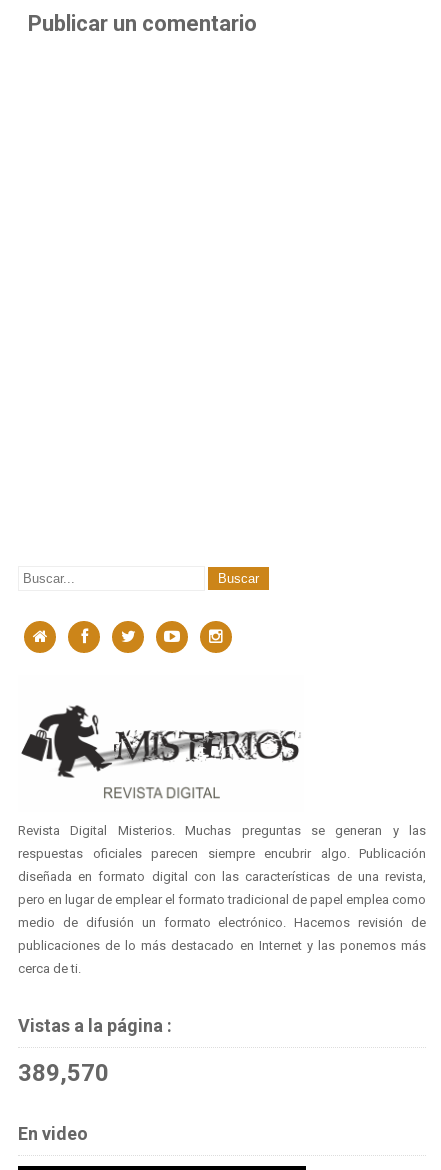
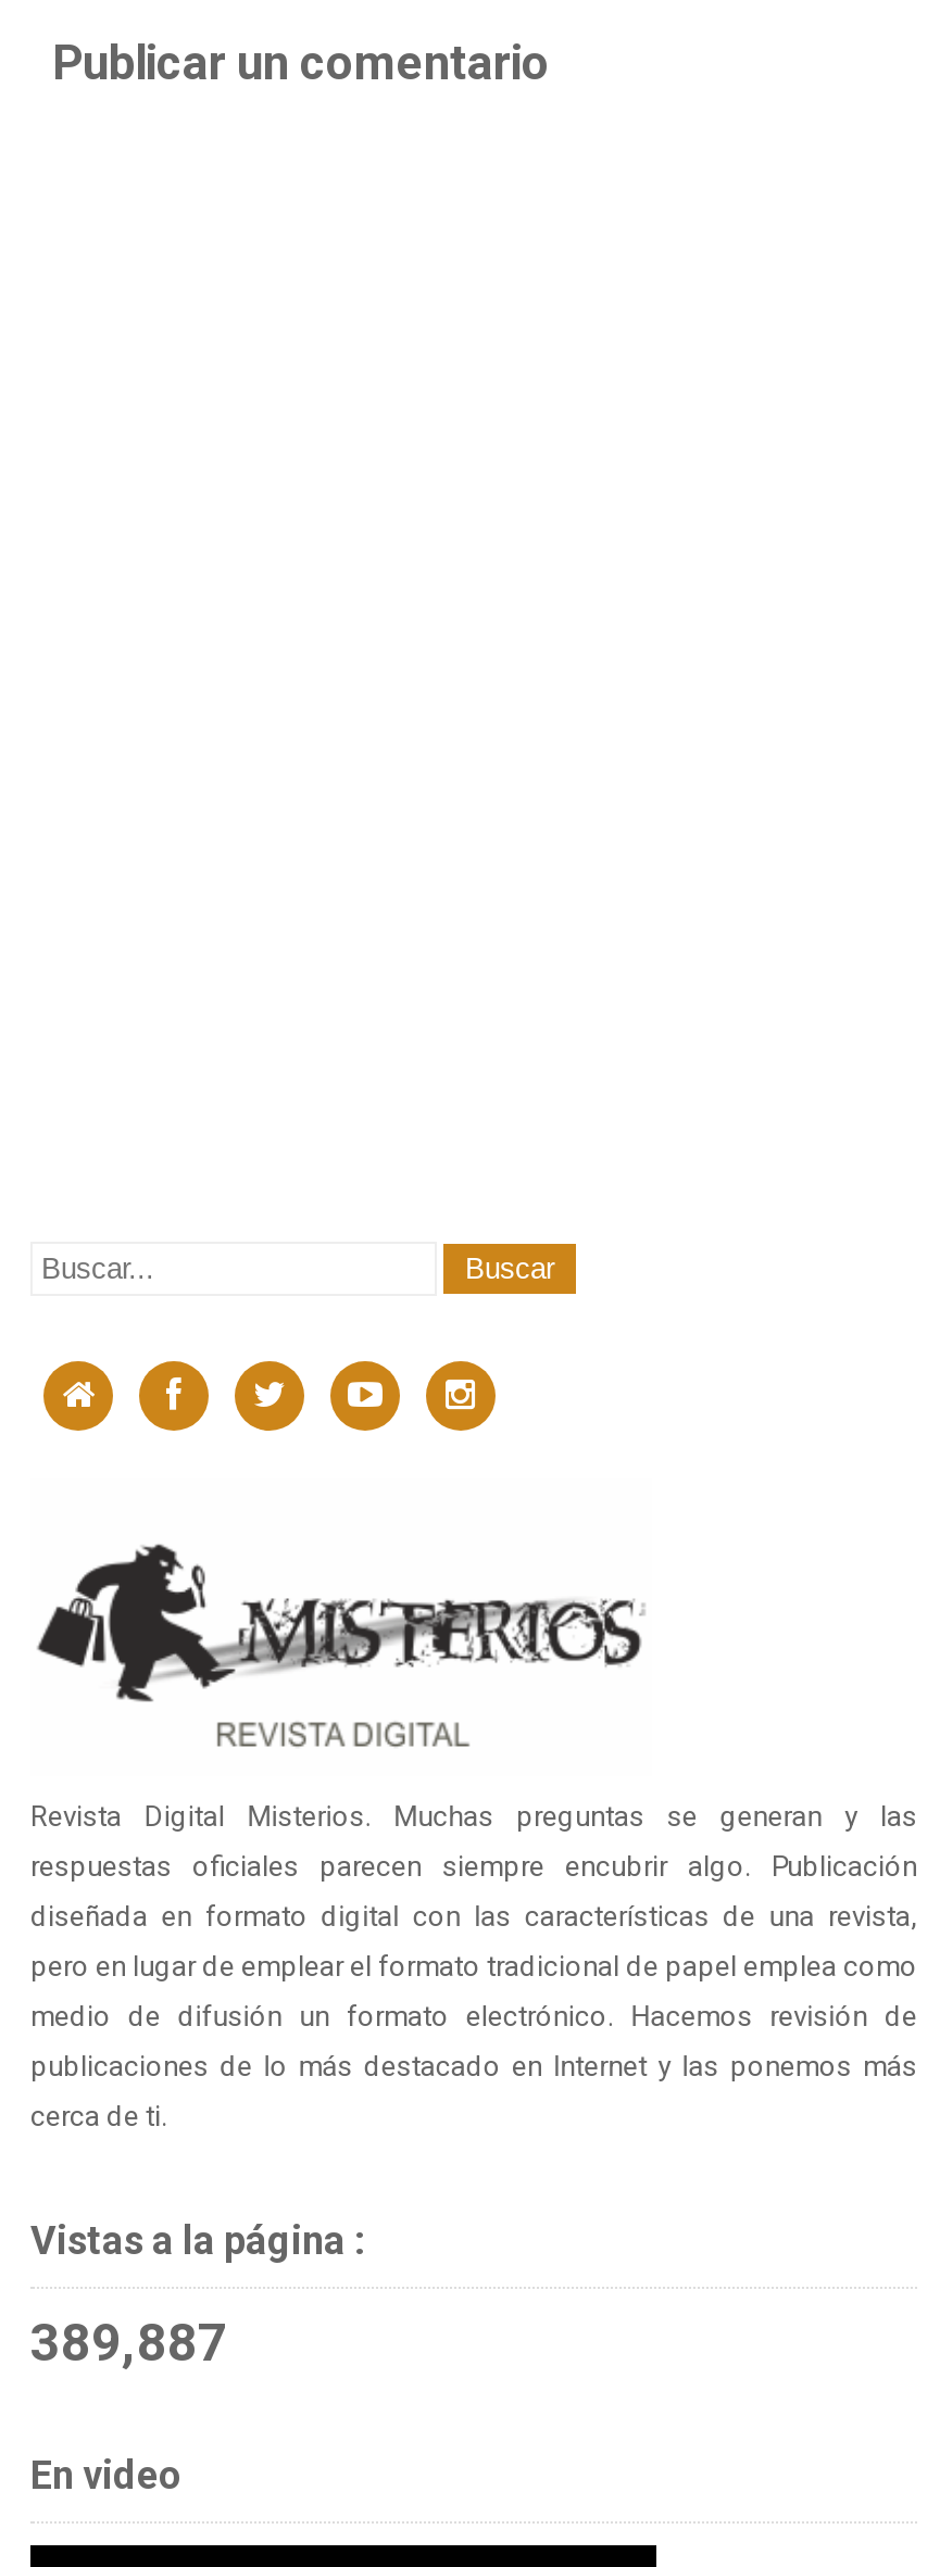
[18,1059,109,1087] 389,570 -> [30,2313,228,2374] 389,887

